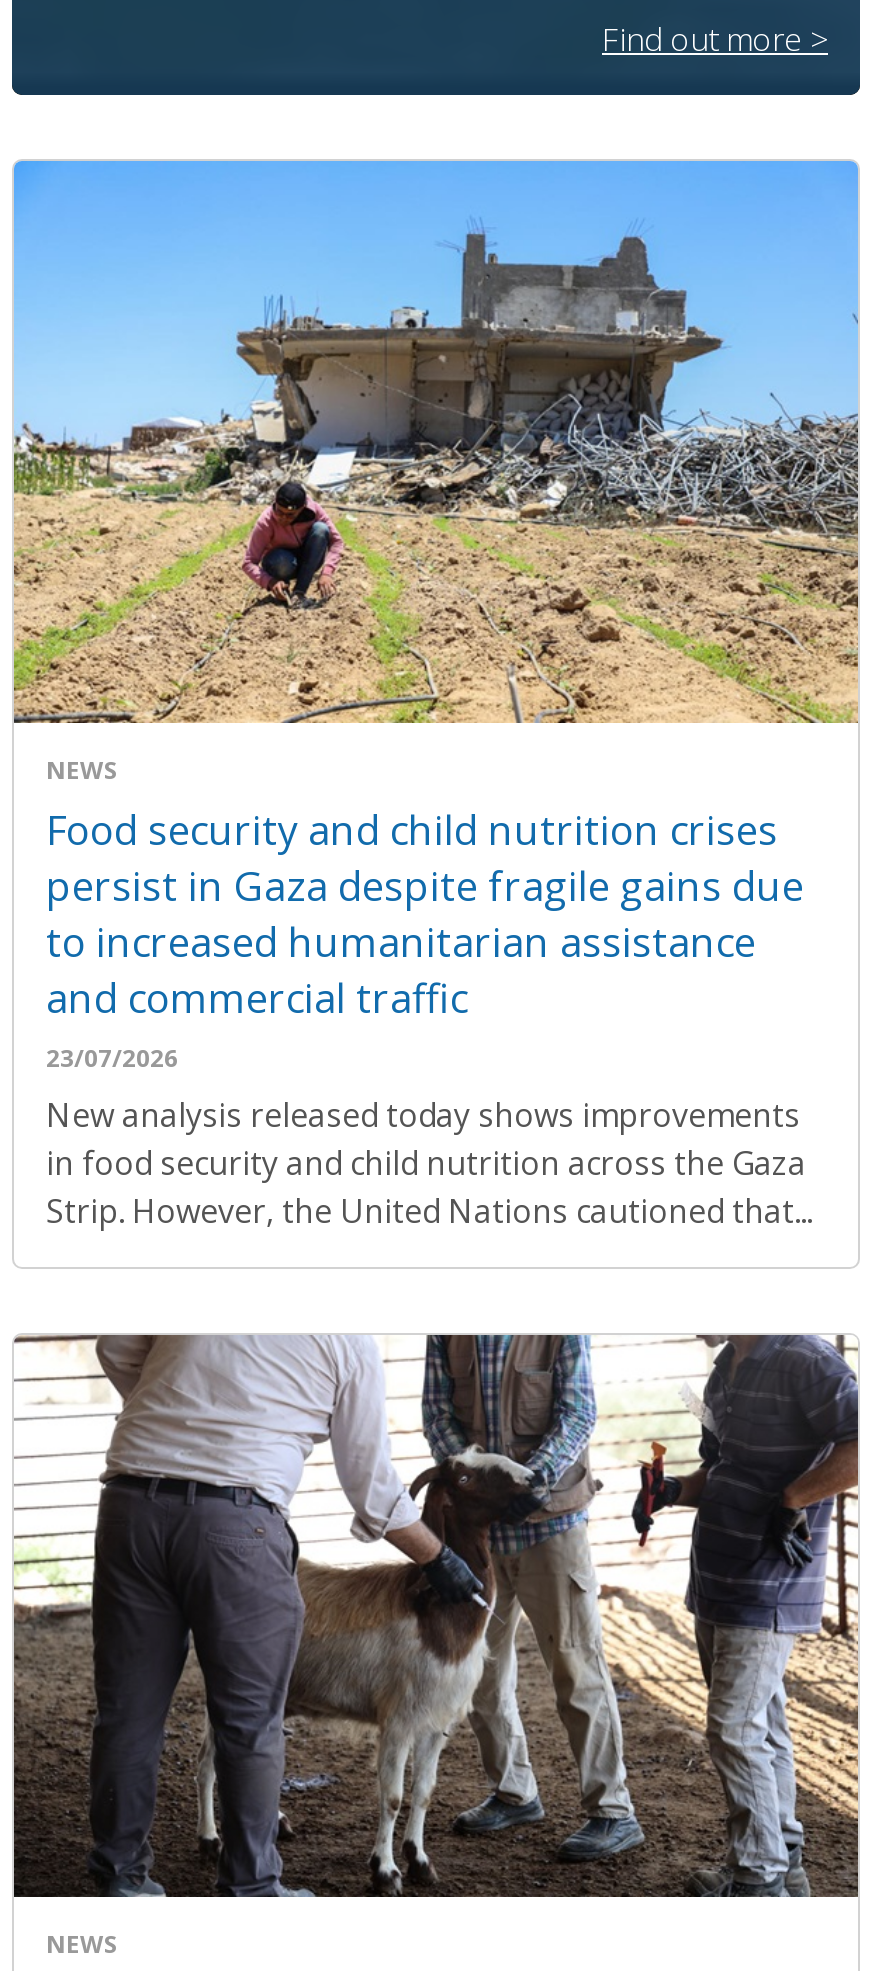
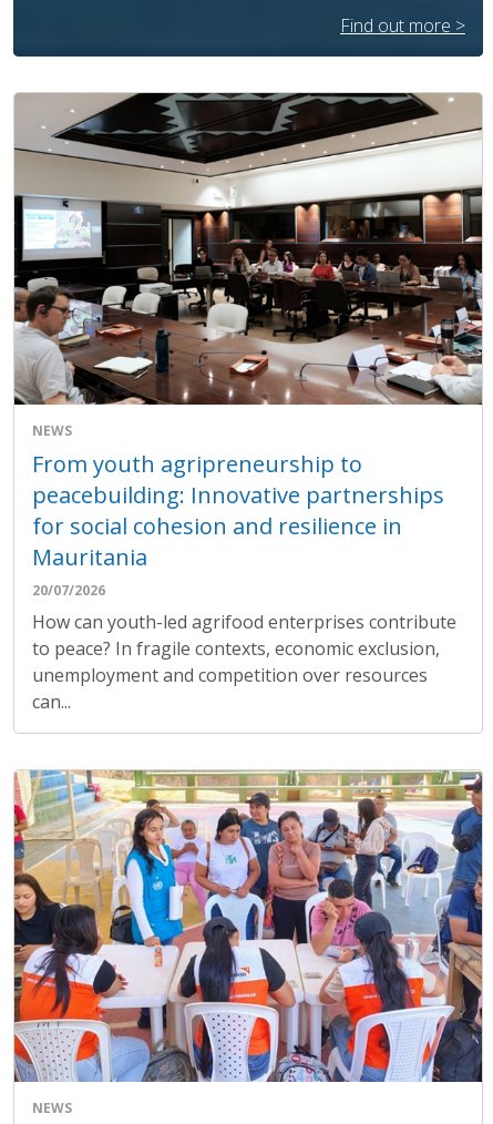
[12,158,860,1233] [image] | Food security and child nutrition crises | persist in Gaza despite fragile gains due | to increased humanitarian assistance | and commercial traffic | 23/07/2026 | New analysis released today shows improvements | in food security and child nutrition across the Gaza | Strip. However, the United Nations cautioned that... -> [13,92,483,713] [image] | From youth agripreneurship to | peacebuilding: Innovative partnerships | for social cohesion and resilience in | Mauritania | 20/07/2026 | How can youth-led agrifood enterprises contribute | to peace? In fragile contexts, economic exclusion, | unemployment and competition over resources | can...
[14,1334,860,1900] [image] -> [13,769,483,1083] [image]

